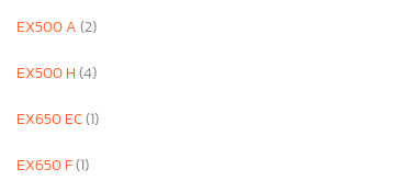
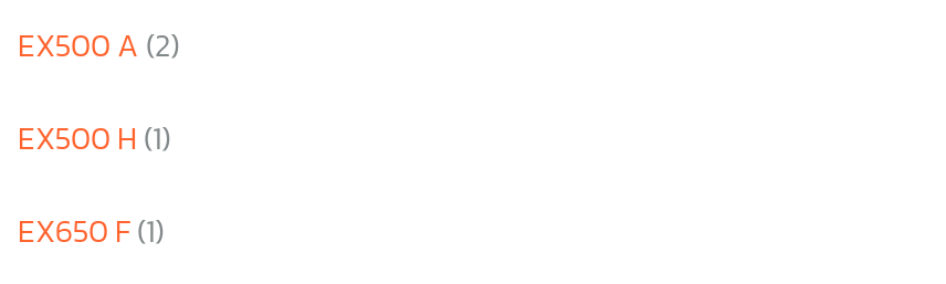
[16,61,99,130] EX500 H (4) | EX650 EC (1) -> [18,115,170,161] EX500 H (1)

